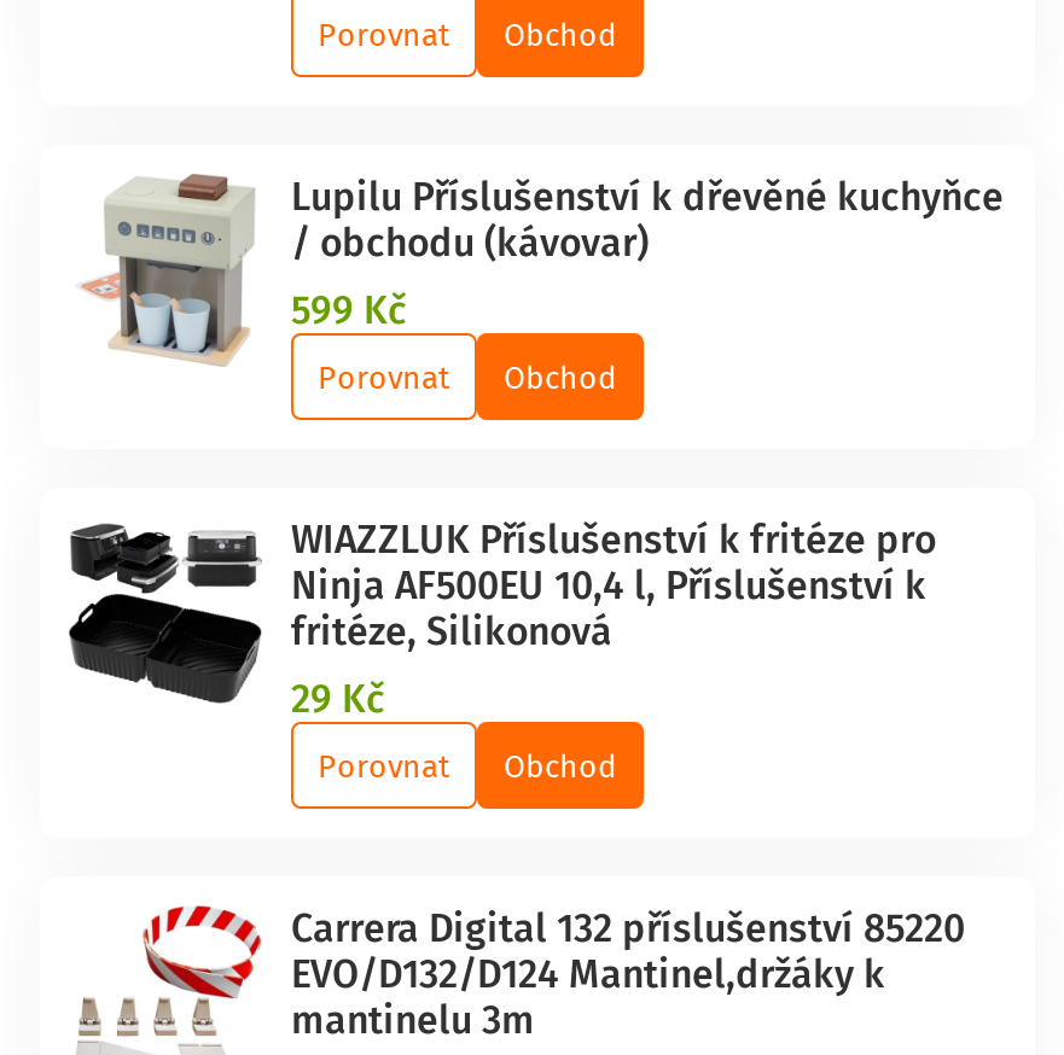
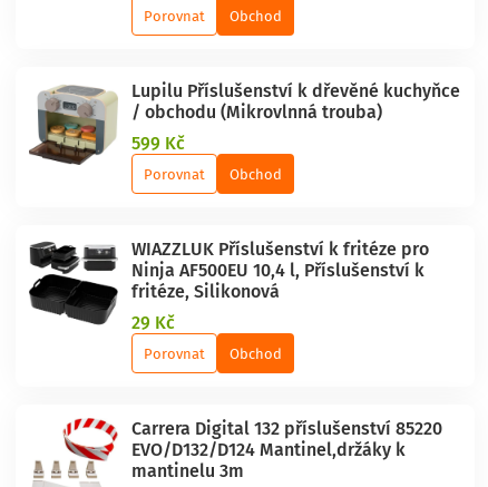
[69,171,649,367] [image] | / obchodu (kávovar) -> [28,80,382,168] [image] | / obchodu (Mikrovlnná trouba)

